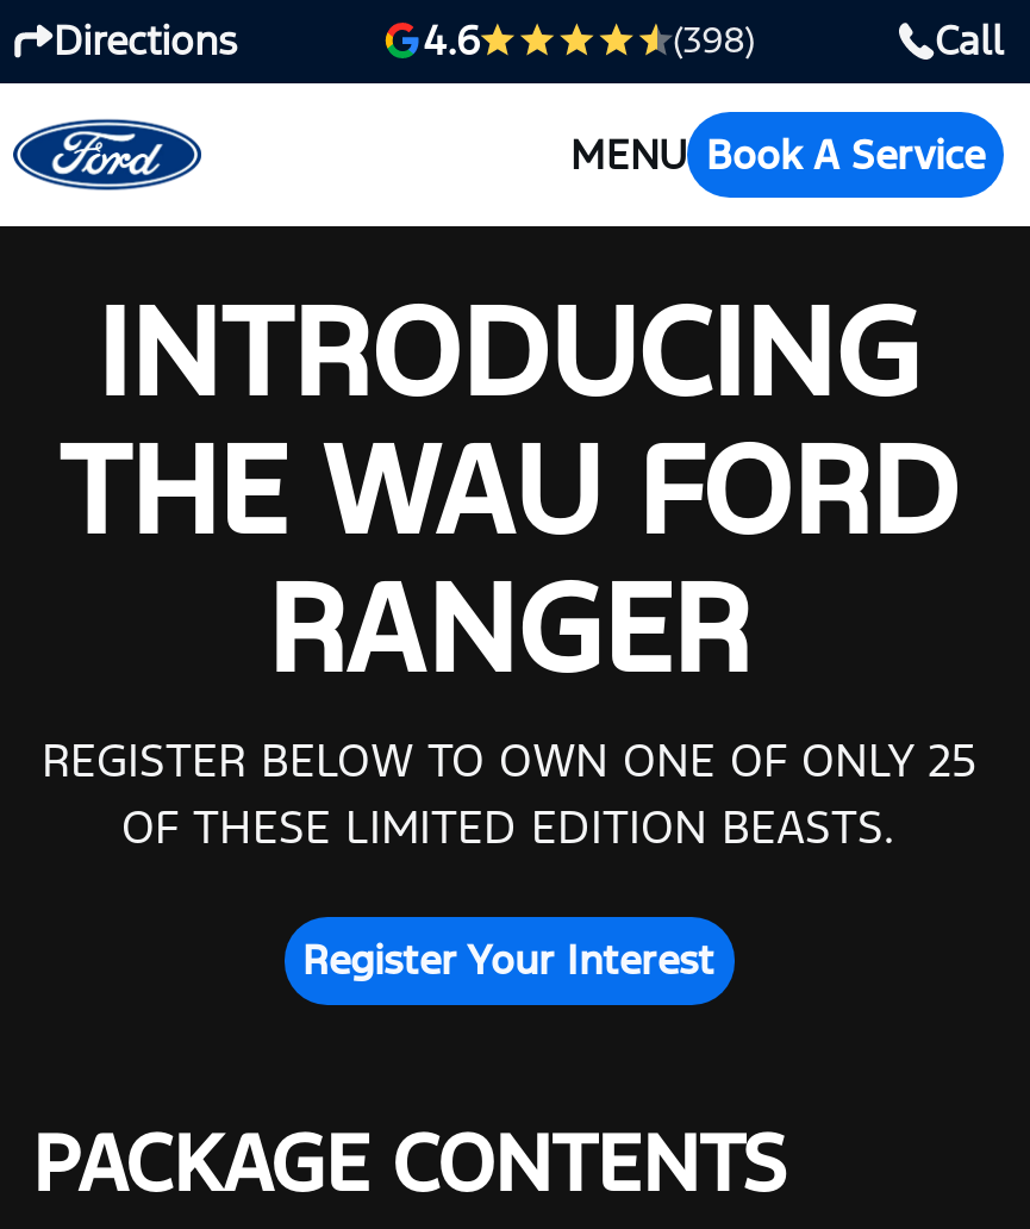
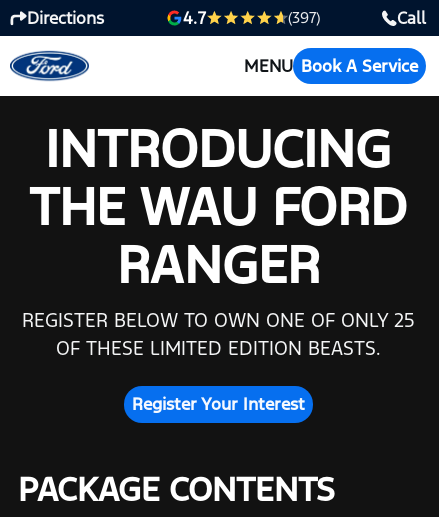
[423,14,481,67] 4.6 -> [183,7,207,29] 4.7
[673,17,754,62] (398) -> [288,8,320,27] (397)

